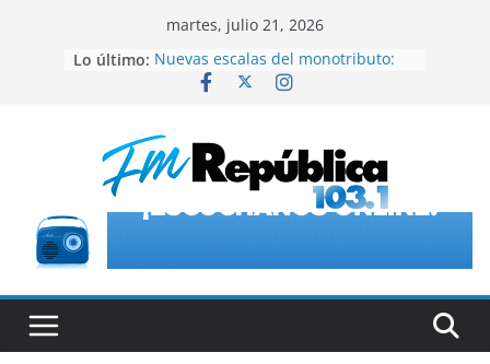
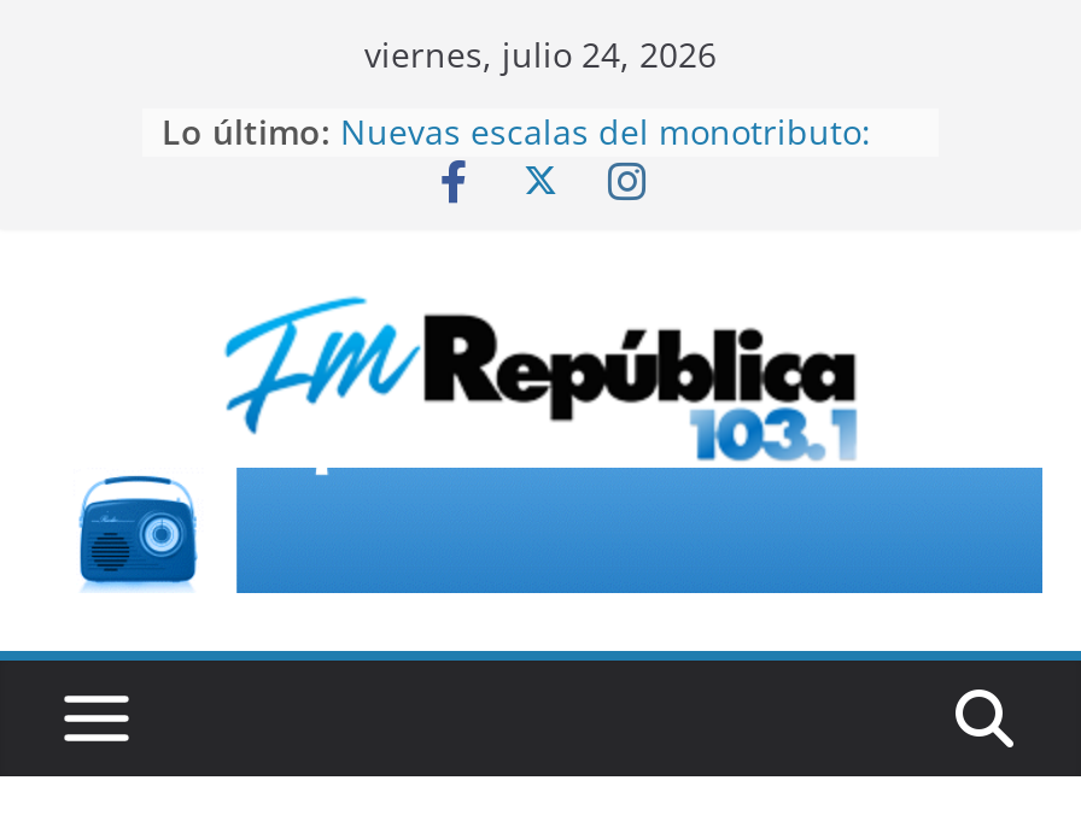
[166,14,324,35] martes, julio 21, 2026 -> [364,31,717,77] viernes, julio 24, 2026

